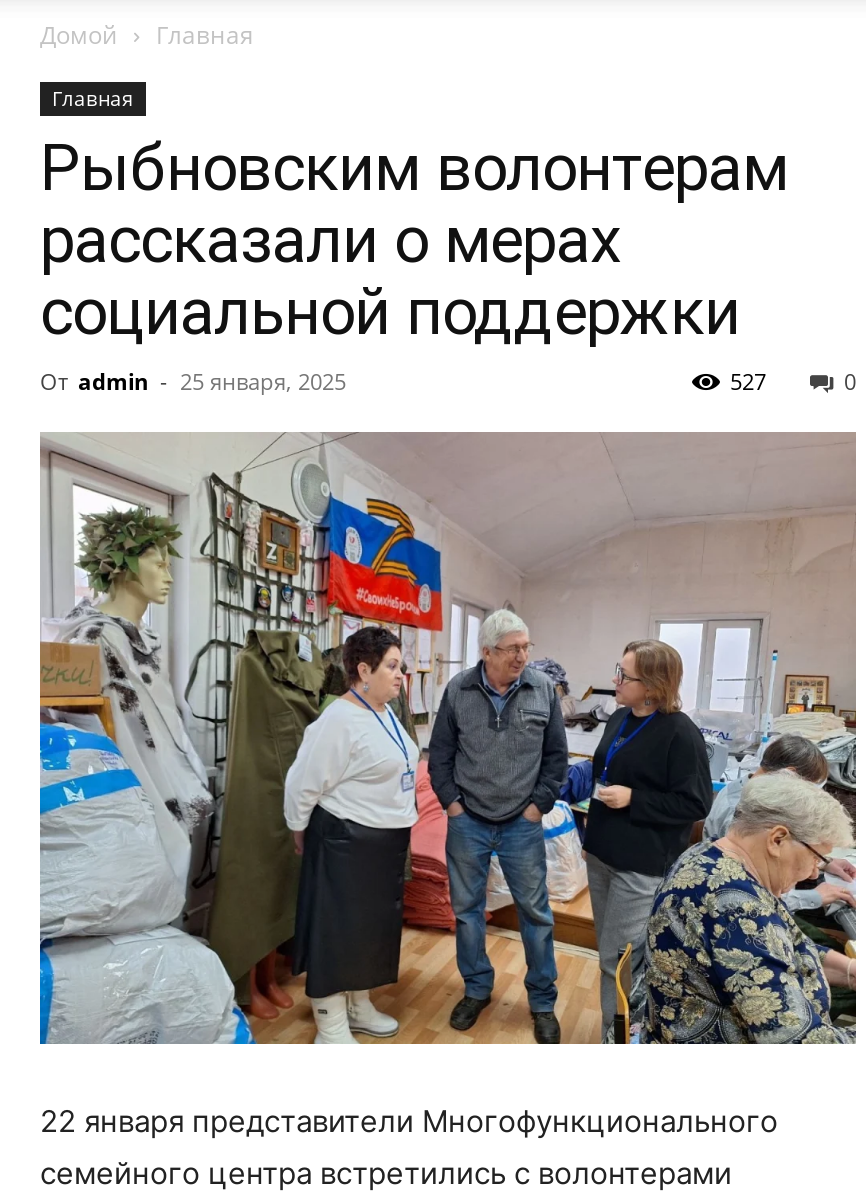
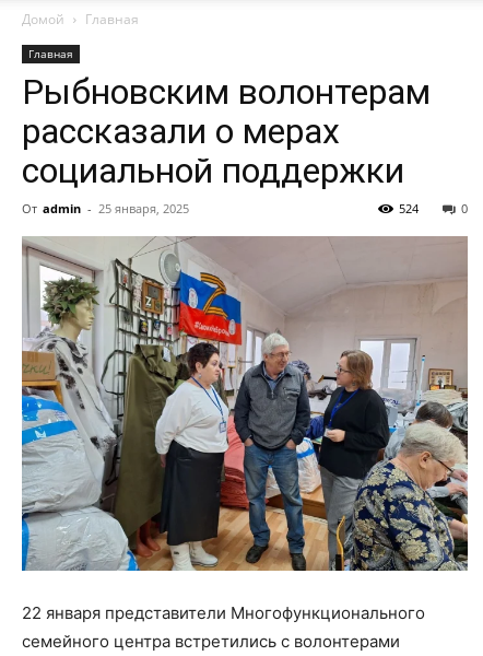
[730,366,766,396] 527 -> [399,200,419,216] 524

